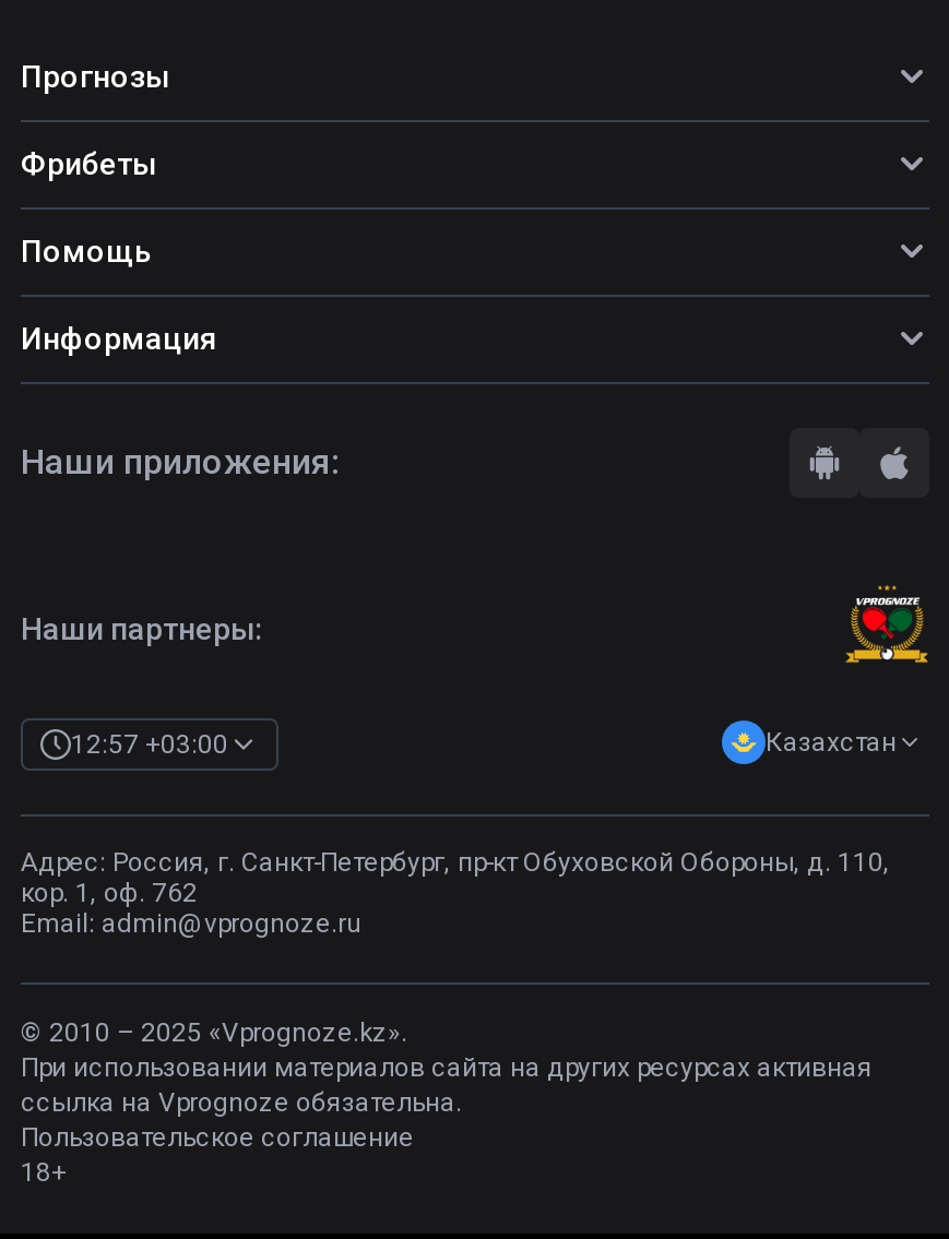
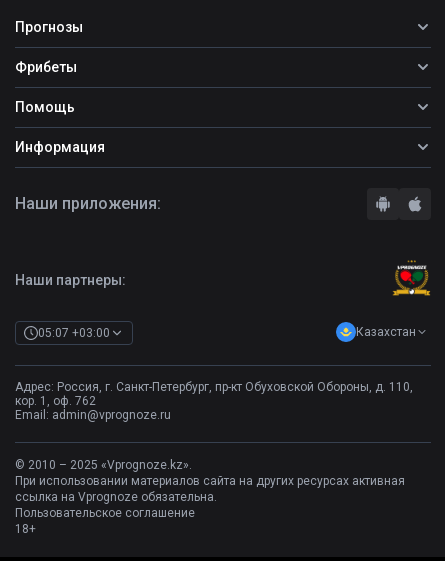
[71,728,228,759] 12:57 +03:00 -> [38,325,110,339] 05:07 +03:00

